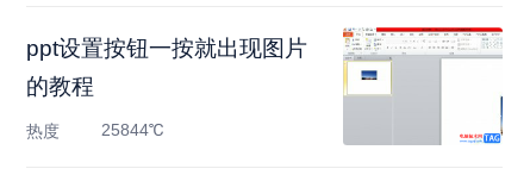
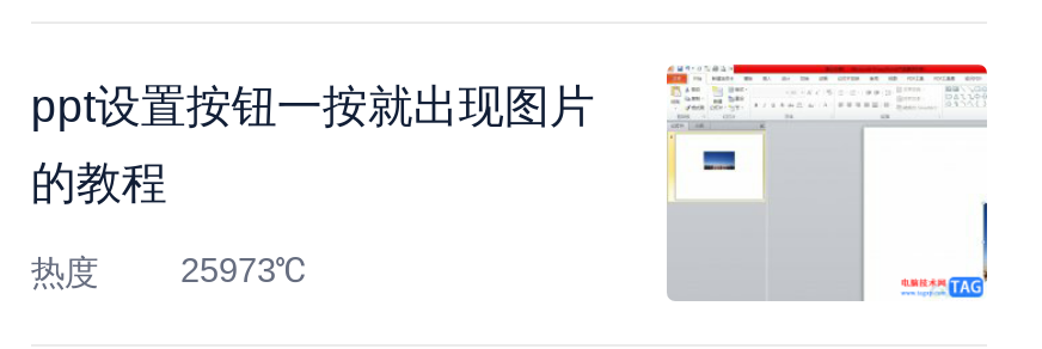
[101,121,164,140] 25844℃ -> [180,252,307,290] 25973℃

